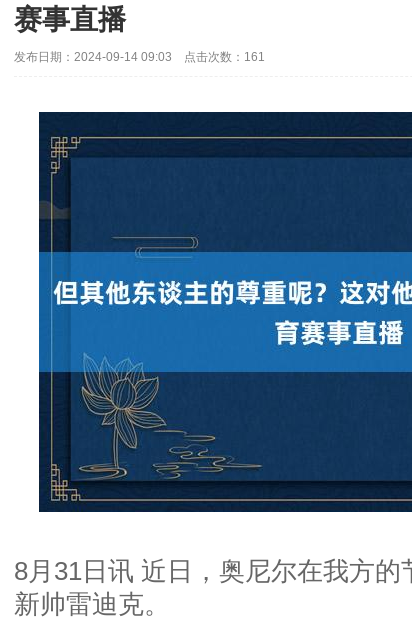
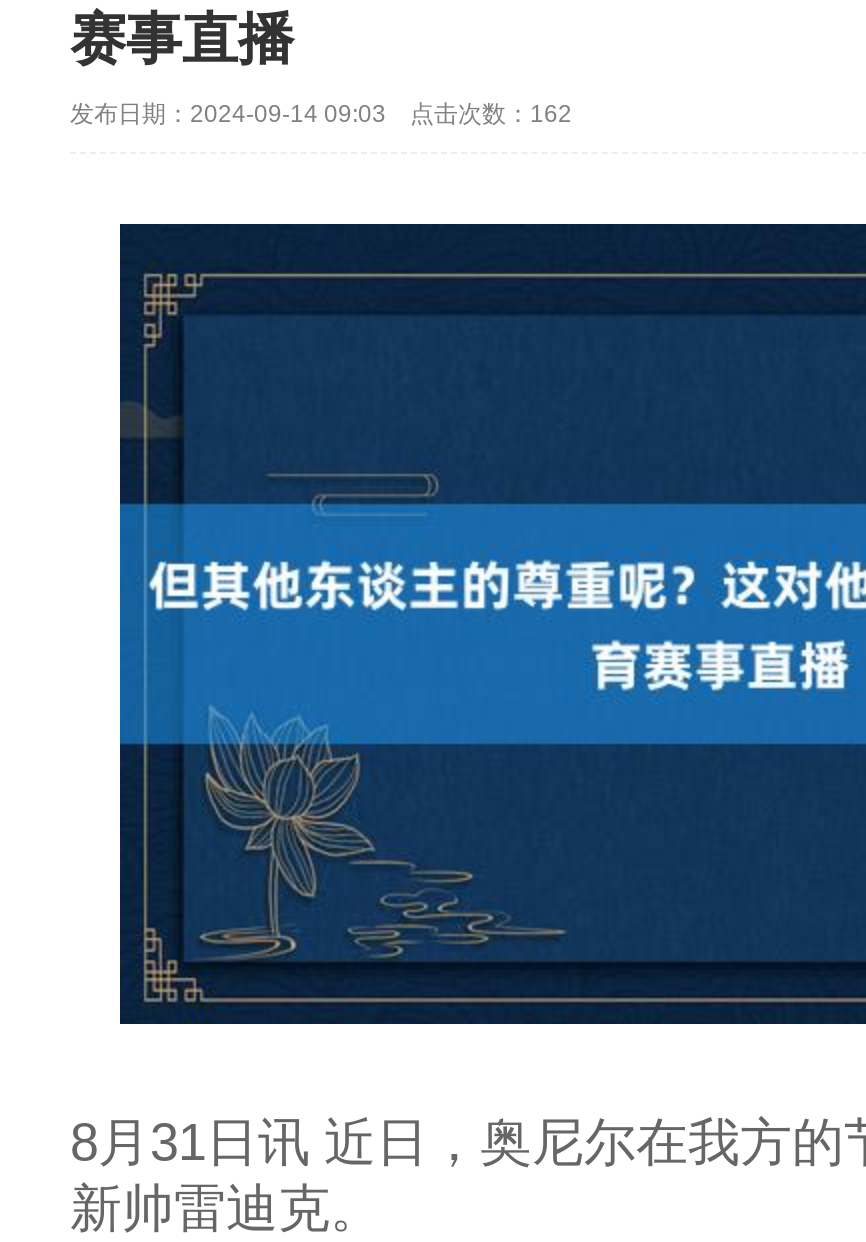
[14,50,265,64] 发布日期：2024-09-14 09:03 点击次数：161 -> [70,100,572,128] 发布日期：2024-09-14 09:03 点击次数：162

